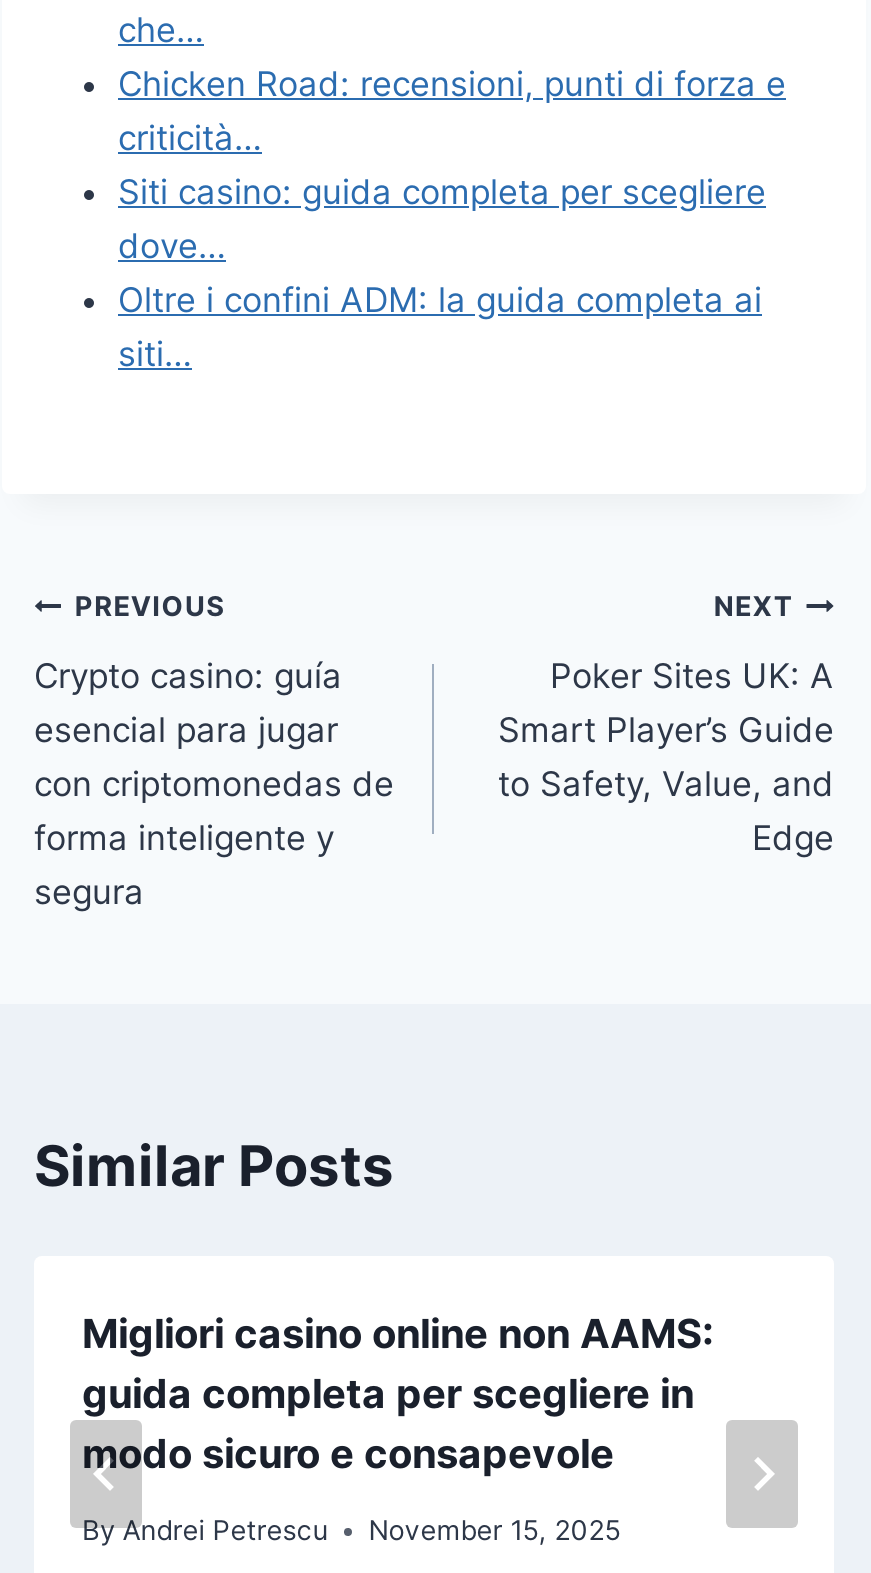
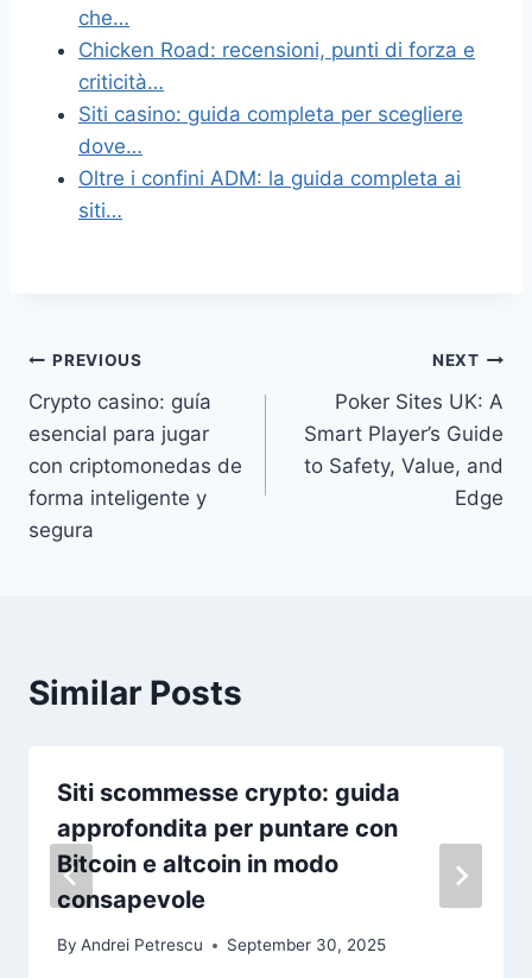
[82,1309,714,1477] Migliori casino online non AAMS: | guida completa per scegliere in | modo sicuro e consapevole -> [57,778,400,913] Siti scommesse crypto: guida | approfondita per puntare con | Bitcoin e altcoin in modo | consapevole
[82,1514,620,1546] By Andrei Petrescu November 15, 2025 -> [57,935,386,954] By Andrei Petrescu September 30, 2025

